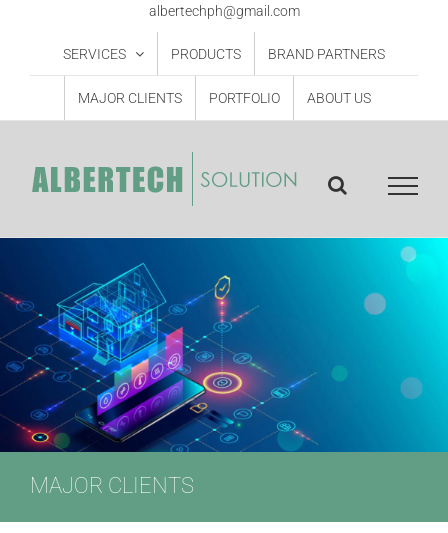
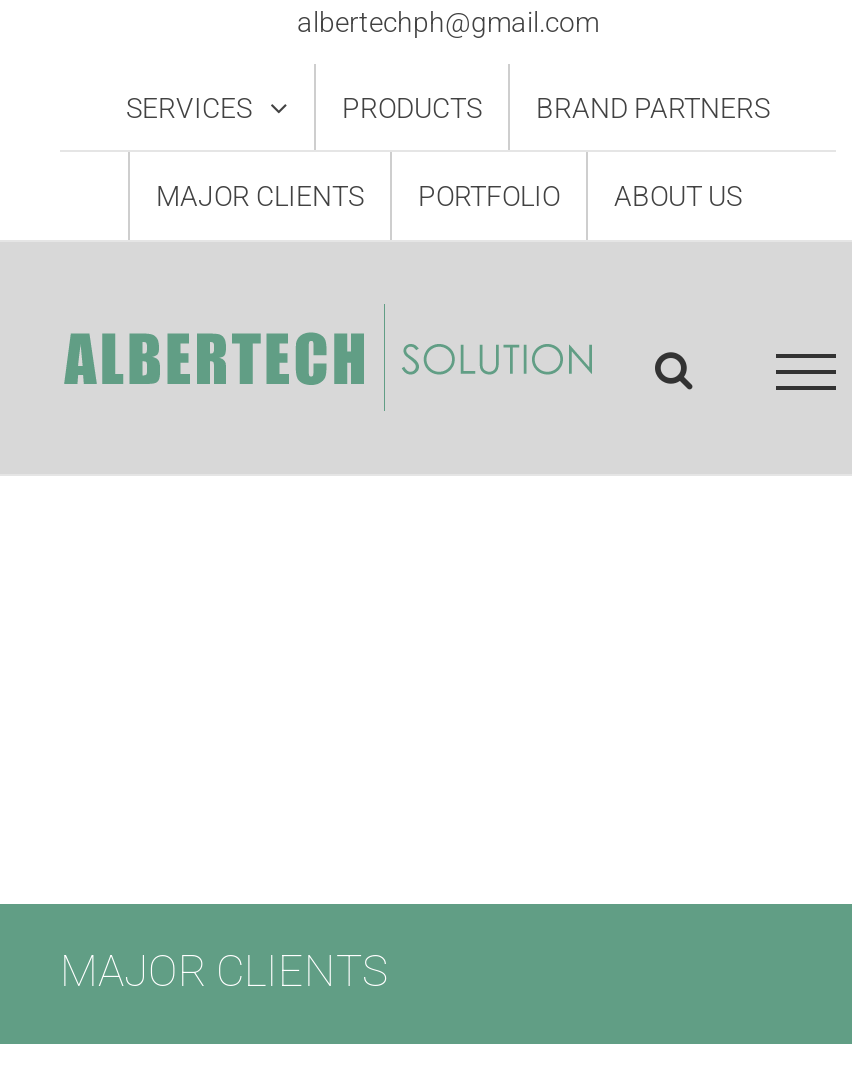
[3,237,445,453] [image] -> none

